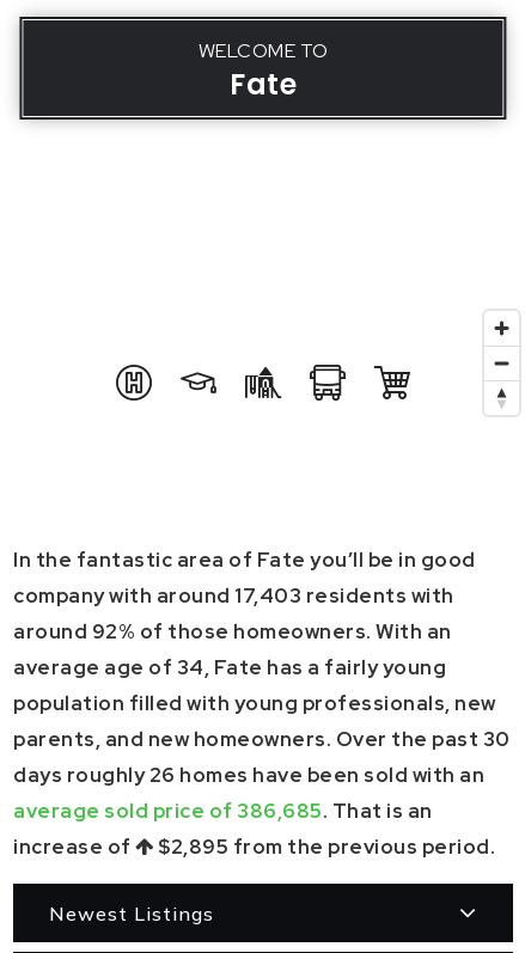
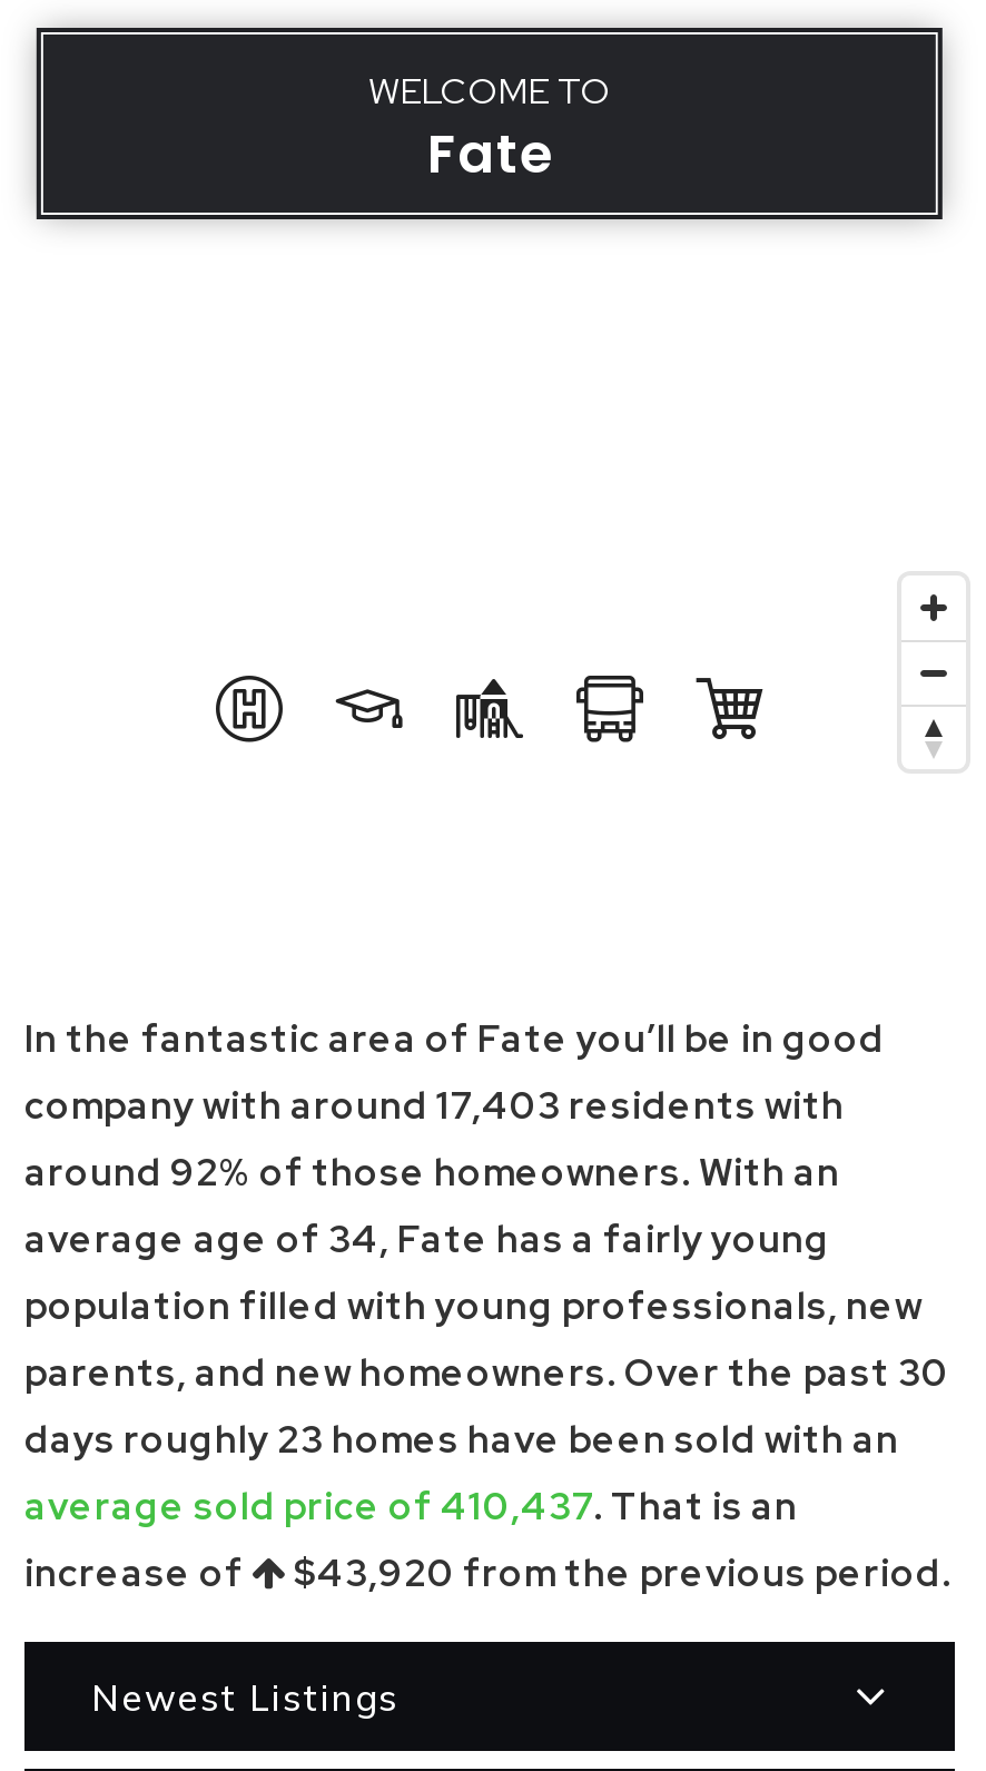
[13,762,484,788] days roughly 26 homes have been sold with an -> [24,1415,899,1464] days roughly 23 homes have been sold with an
[13,798,432,824] average sold price of 386,685. That is an -> [24,1482,798,1531] average sold price of 410,437. That is an
[154,834,495,860] $2,895 from the previous period. -> [286,1549,952,1598] $43,920 from the previous period.

